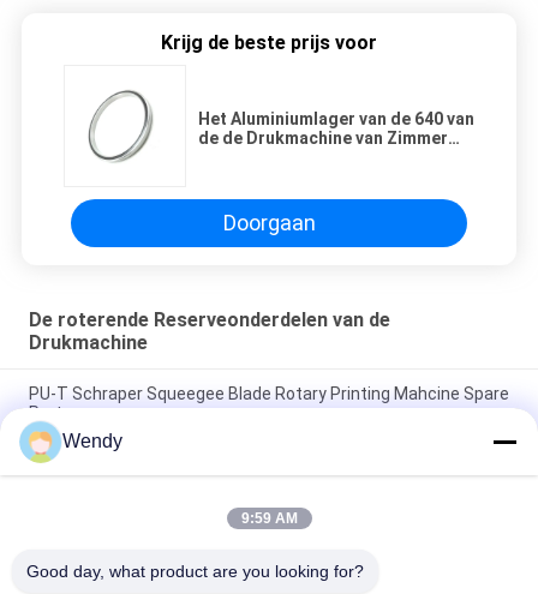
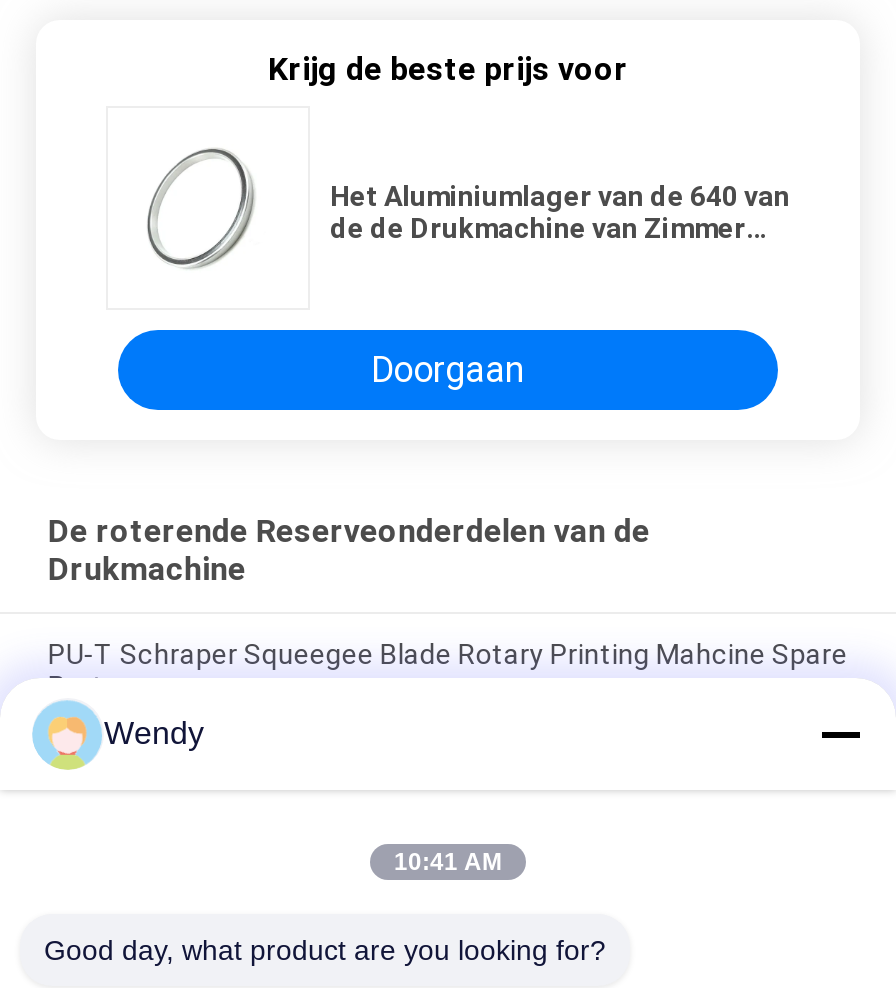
[241,510,297,527] 9:59 AM -> [394,848,502,876] 10:41 AM

